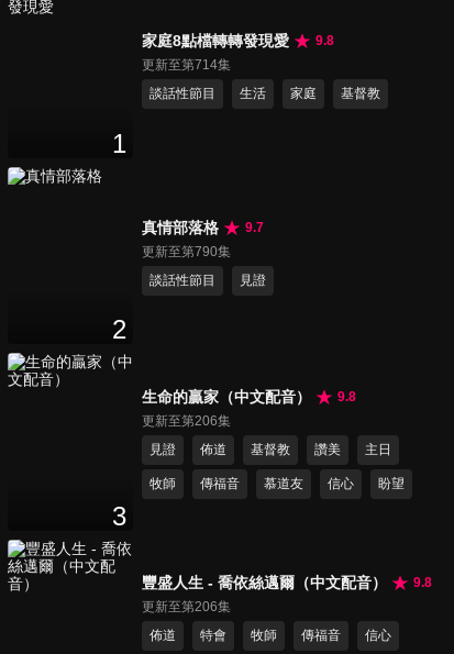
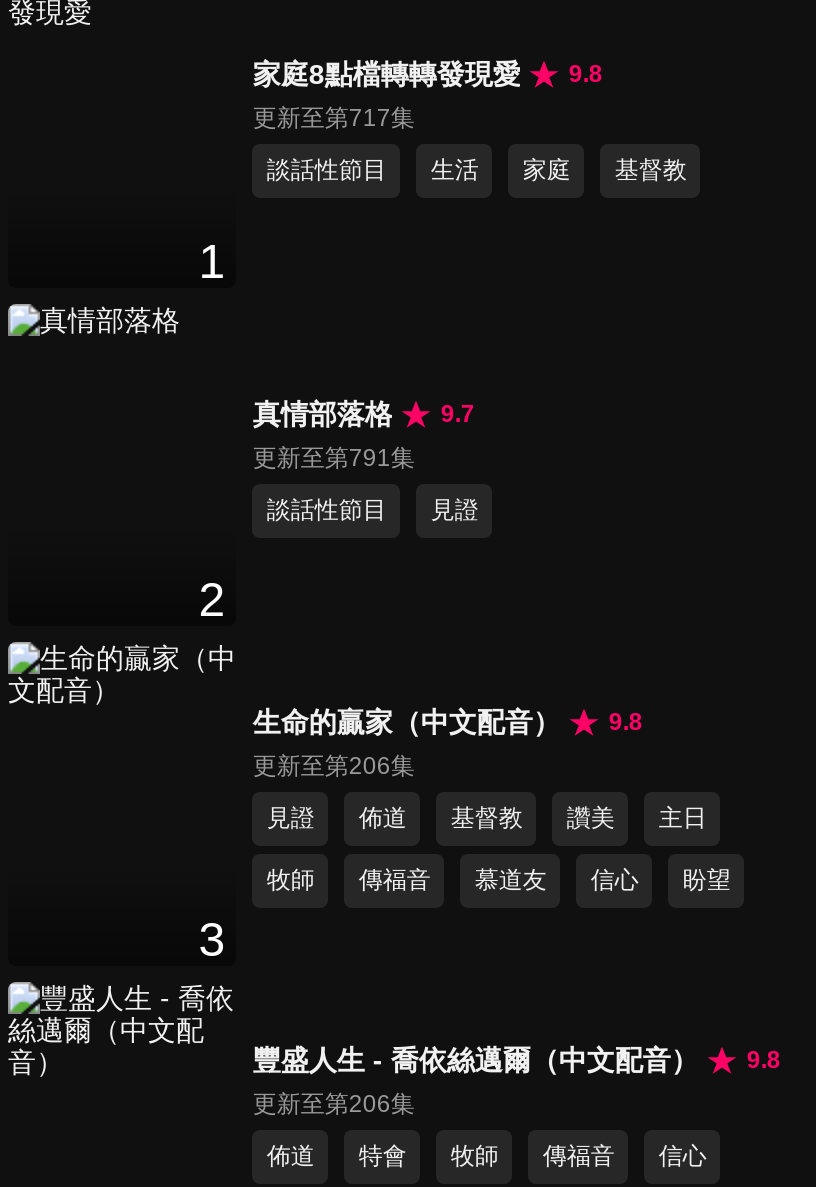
[142,57,231,73] 更新至第714集 -> [253,104,415,132] 更新至第717集
[142,244,231,259] 更新至第790集 -> [253,443,415,471] 更新至第791集

